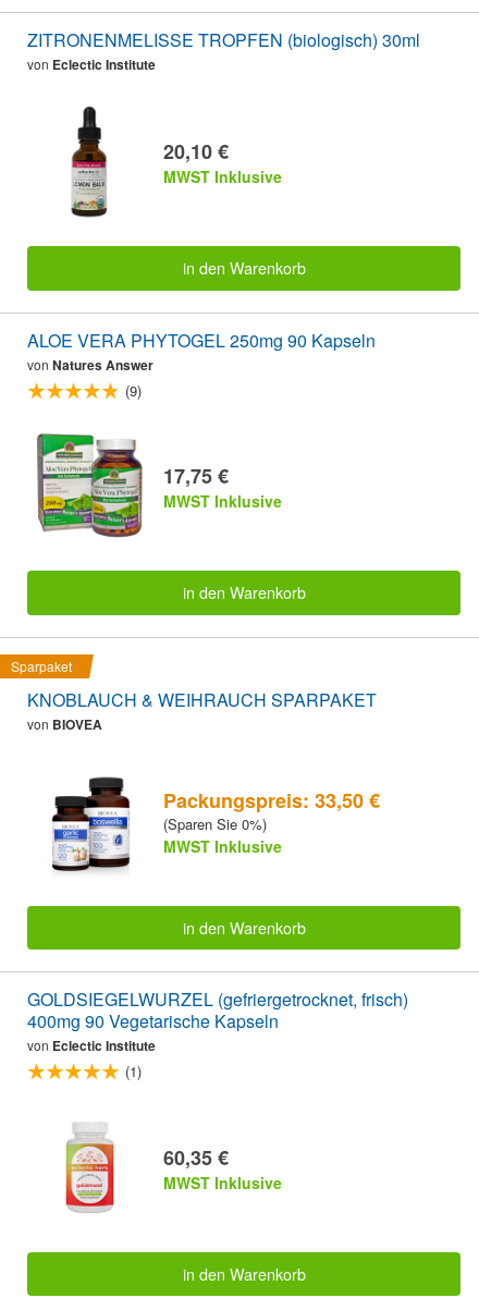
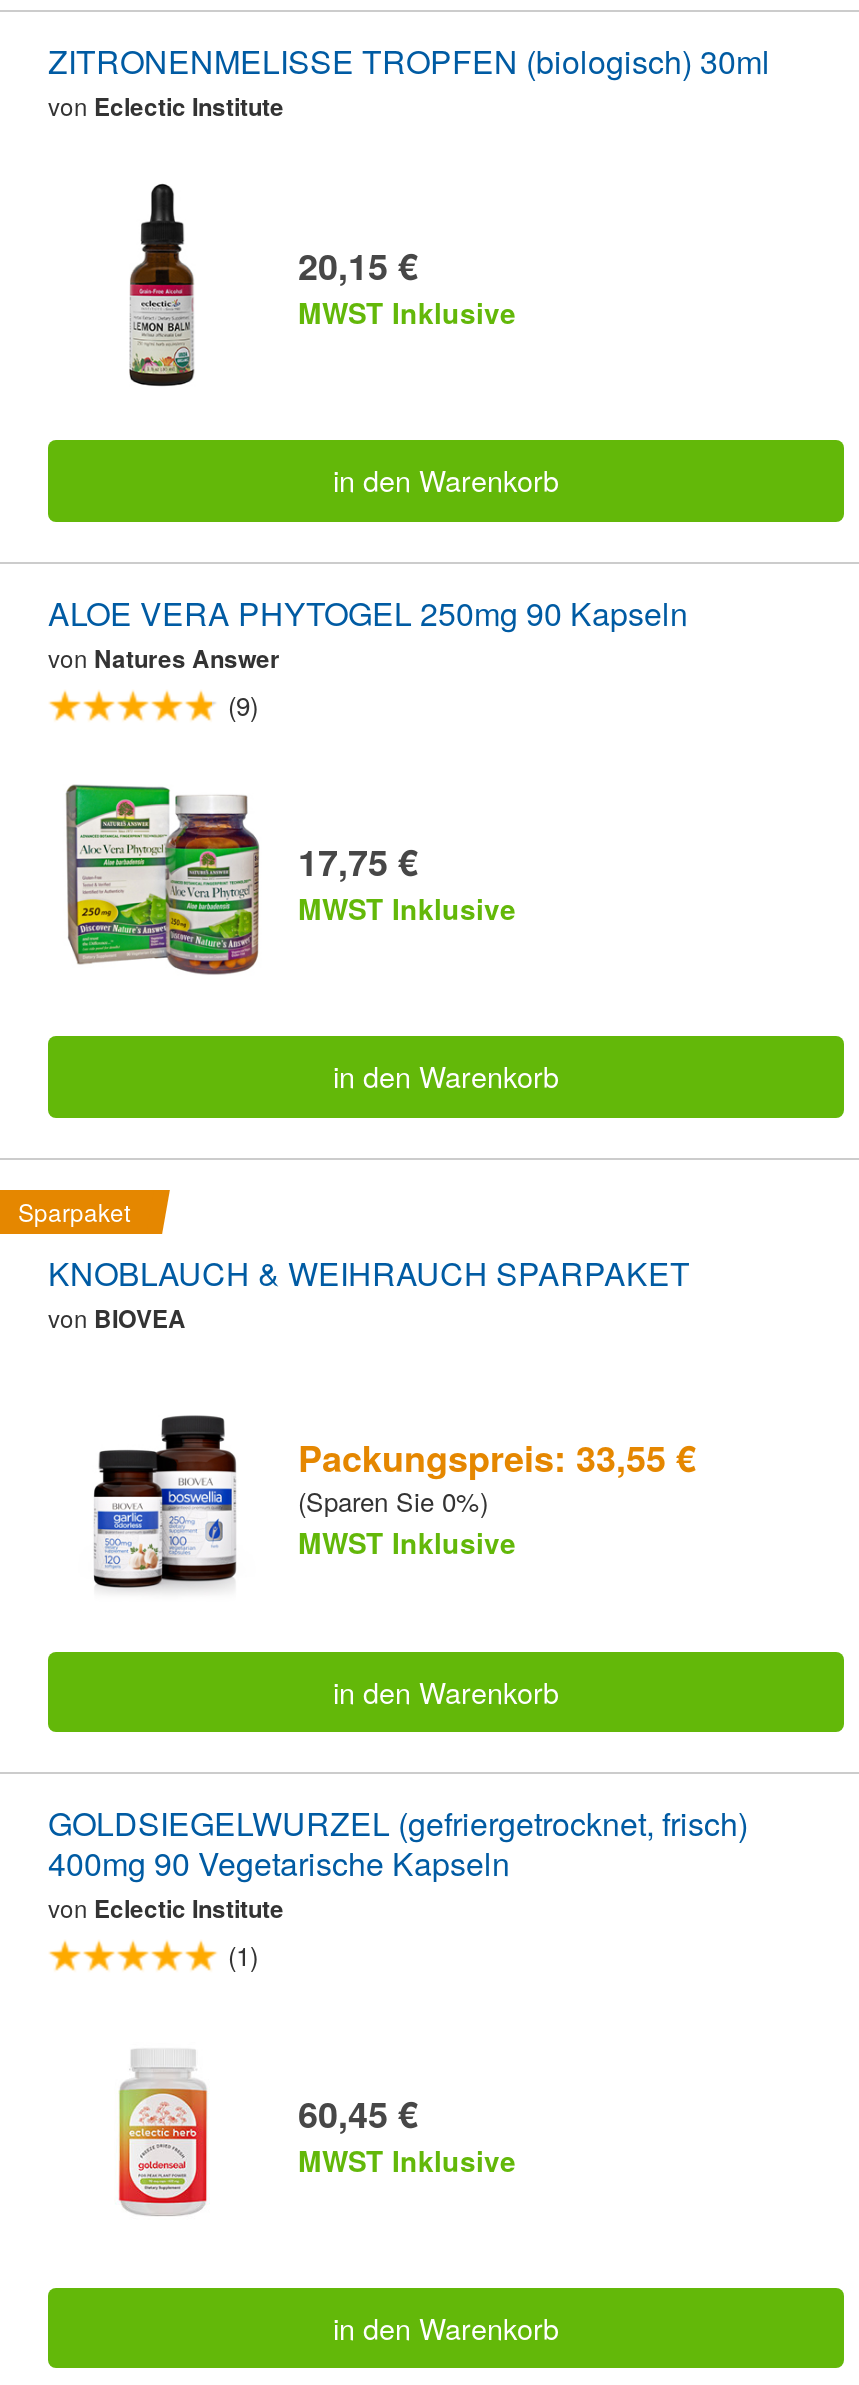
[163,137,229,166] 20,10 € -> [298,240,418,292] 20,15 €
[163,786,380,815] Packungspreis: 33,50 € -> [298,1432,696,1484] Packungspreis: 33,55 €
[163,1143,229,1171] 60,35 € -> [298,2087,418,2139] 60,45 €

